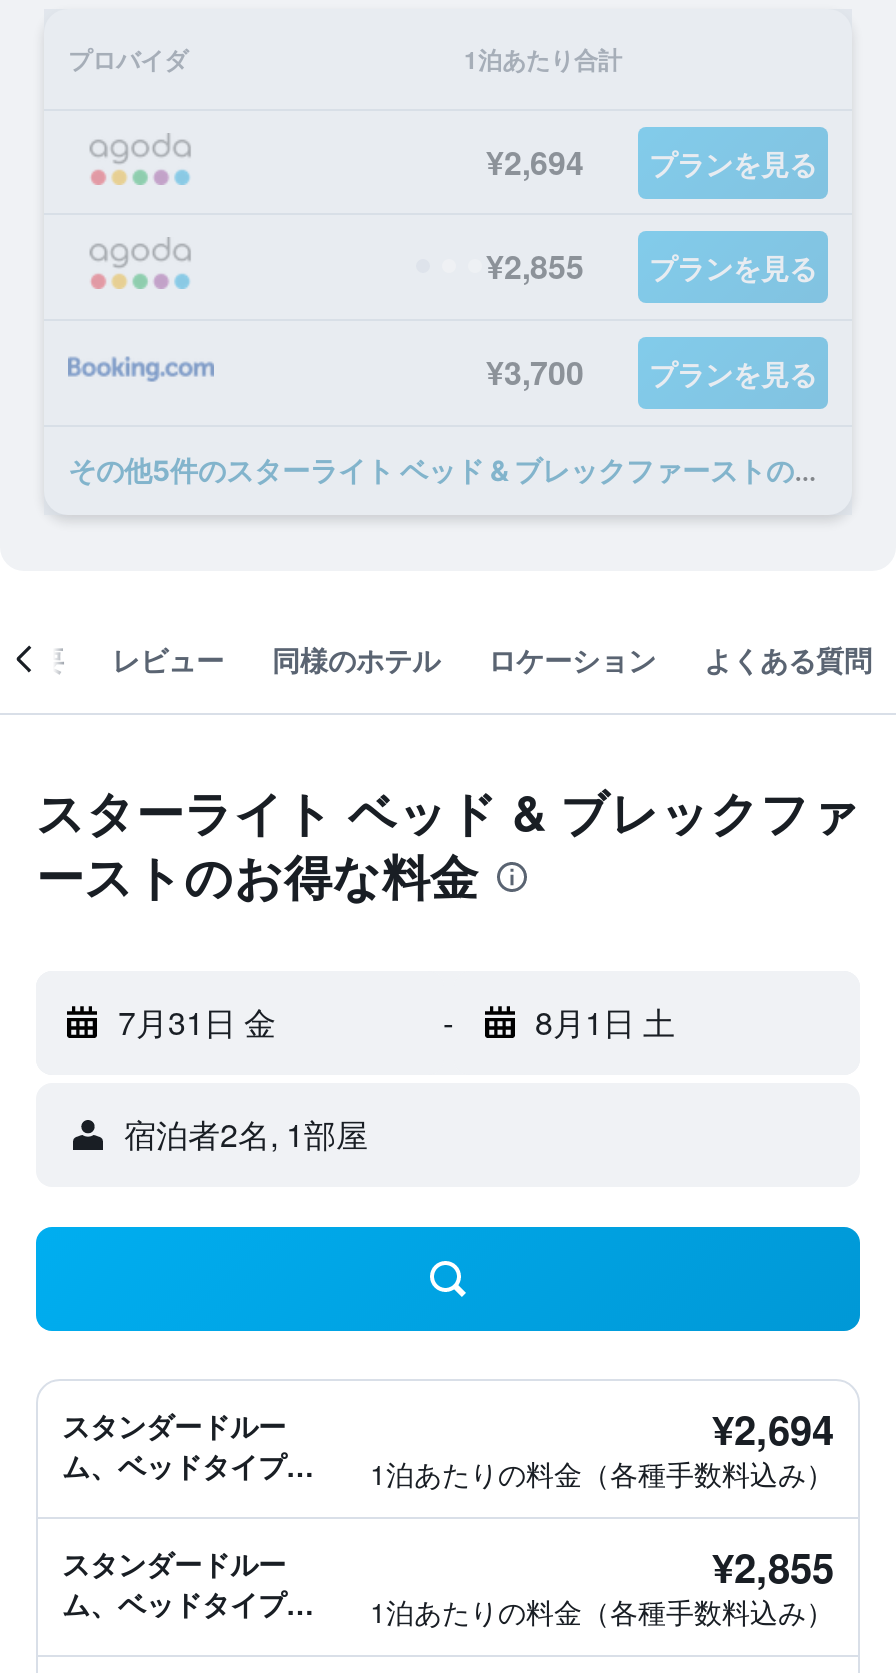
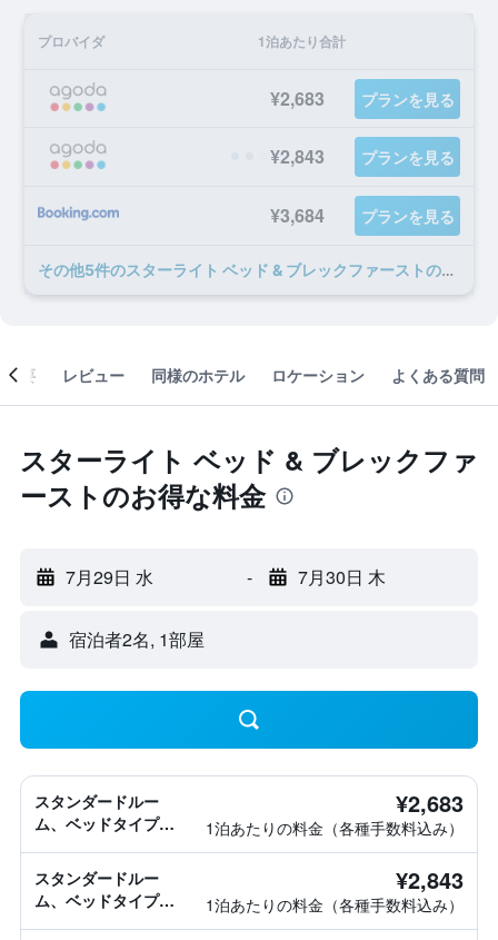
[486,138,817,184] ¥2,694 プランを見る -> [270,85,454,111] ¥2,683 プランを見る
[486,243,817,289] ¥2,855 プランを見る -> [270,144,454,169] ¥2,843 プランを見る
[486,349,817,395] ¥3,700 プランを見る -> [270,202,454,228] ¥3,684 プランを見る
[118,999,276,1045] 7月31日 金 -> [66,564,153,590] 7月29日 水
[535,999,675,1045] 8月1日 土 -> [297,564,385,590] 7月30日 木
[712,1399,834,1457] ¥2,694 -> [396,786,464,819] ¥2,683
[712,1537,834,1595] ¥2,855 -> [396,863,464,896] ¥2,843

